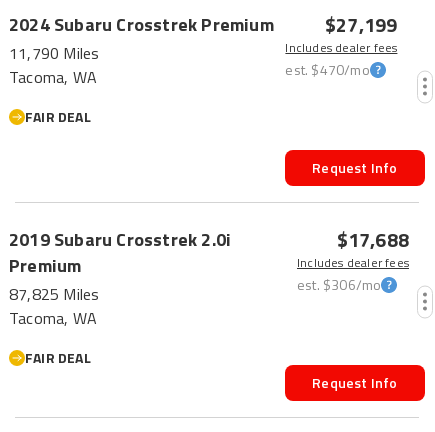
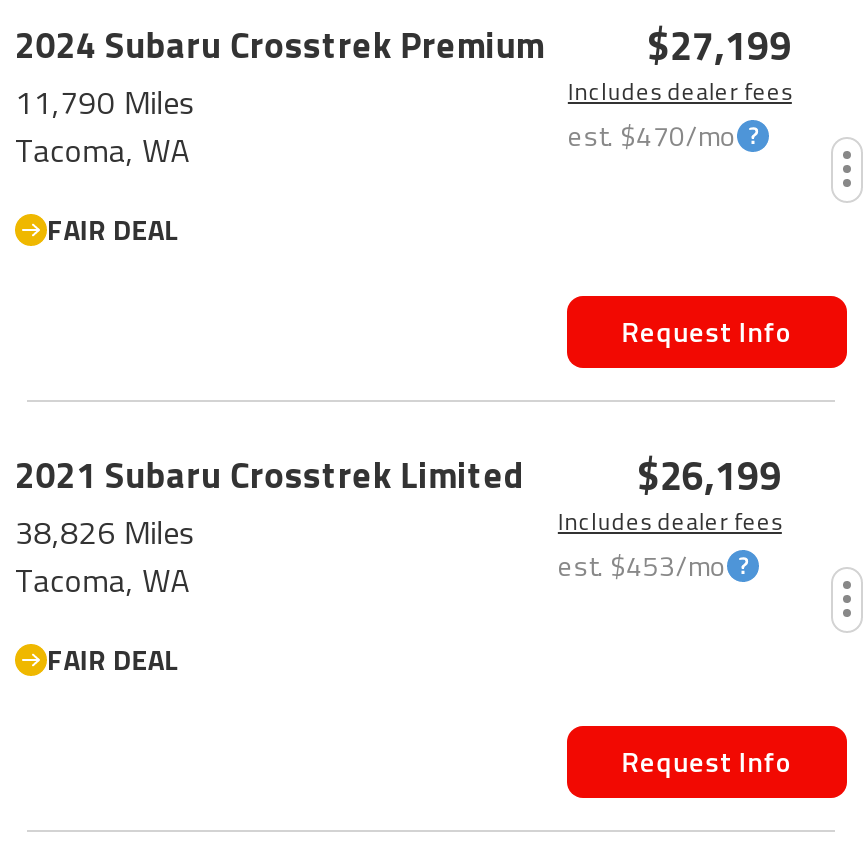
[9,226,231,306] 2019 Subaru Crosstrek 2.0i | Premium | 87,825 Miles -> [15,448,524,556] 2021 Subaru Crosstrek Limited | 38,826 Miles
[337,224,409,255] $17,688 -> [637,444,782,506] $26,199
[297,273,381,294] est. $306/mo -> [558,543,727,585] est. $453/mo
moved [9,306,97,368] -> [15,556,191,680]: Tacoma, WA | FAIR DEAL

